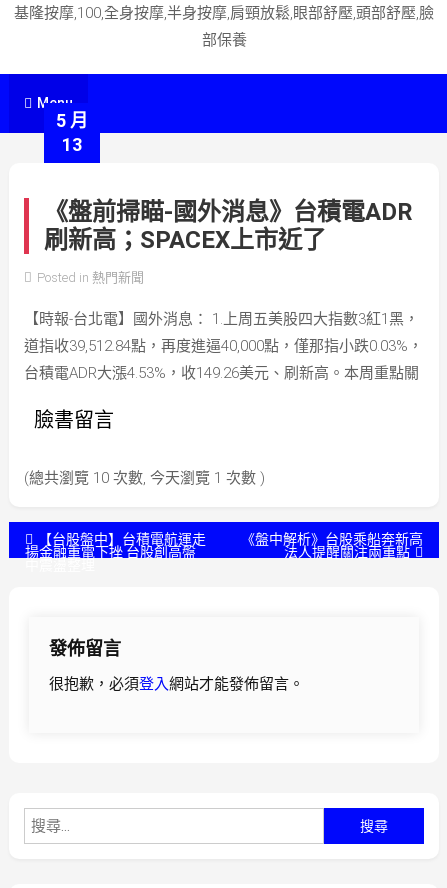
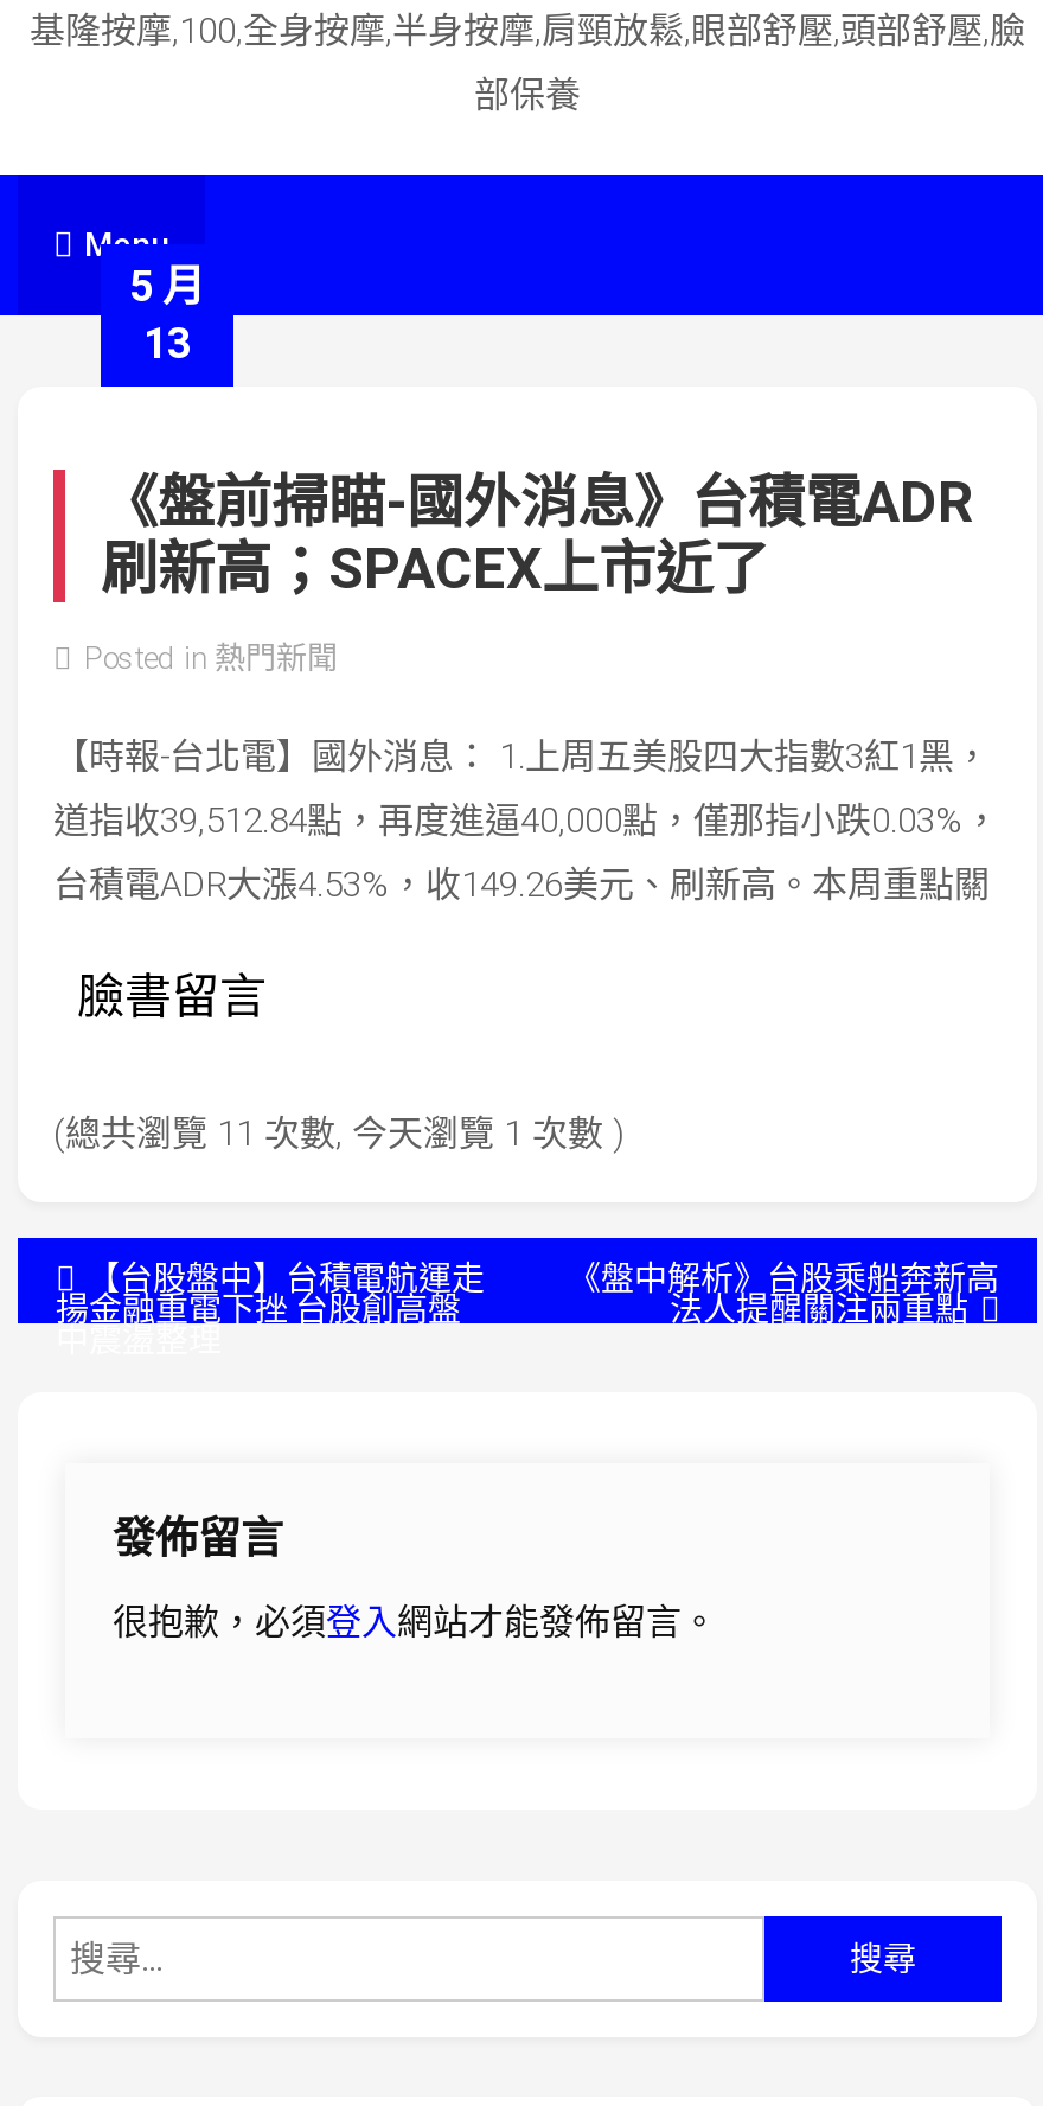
[24,469,265,487] (總共瀏覽 10 次數, 今天瀏覽 1 次數 ) -> [53,1112,625,1155] (總共瀏覽 11 次數, 今天瀏覽 1 次數 )

